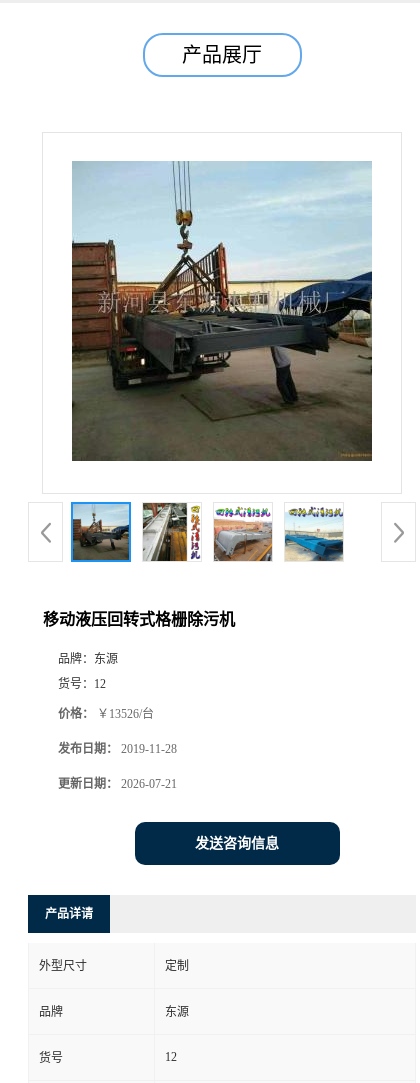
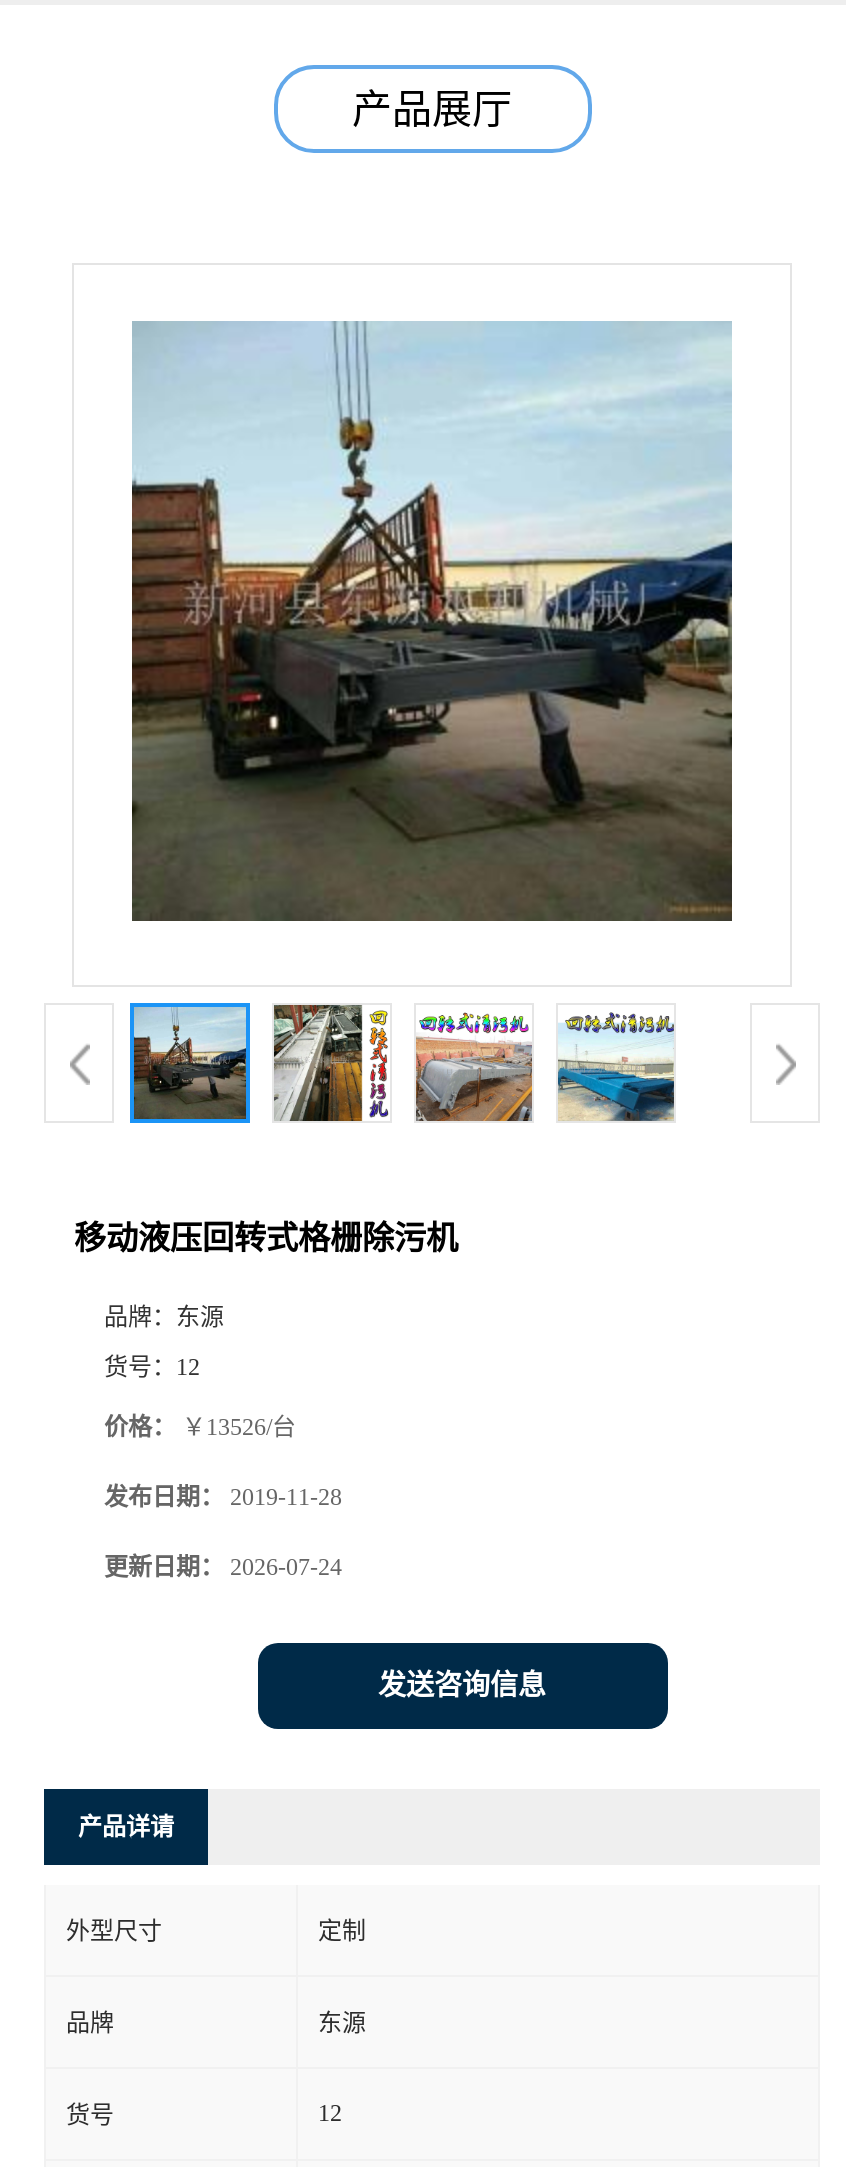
[58,777,177,791] 更新日期：2026-07-21 -> [104,1553,342,1581] 更新日期：2026-07-24

